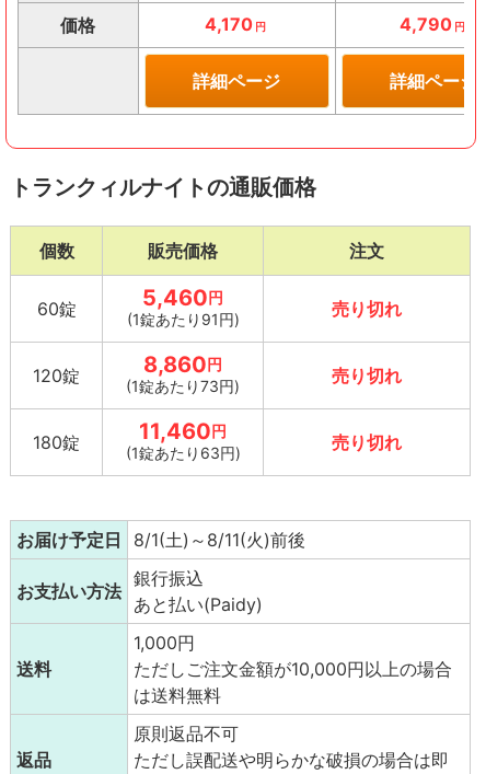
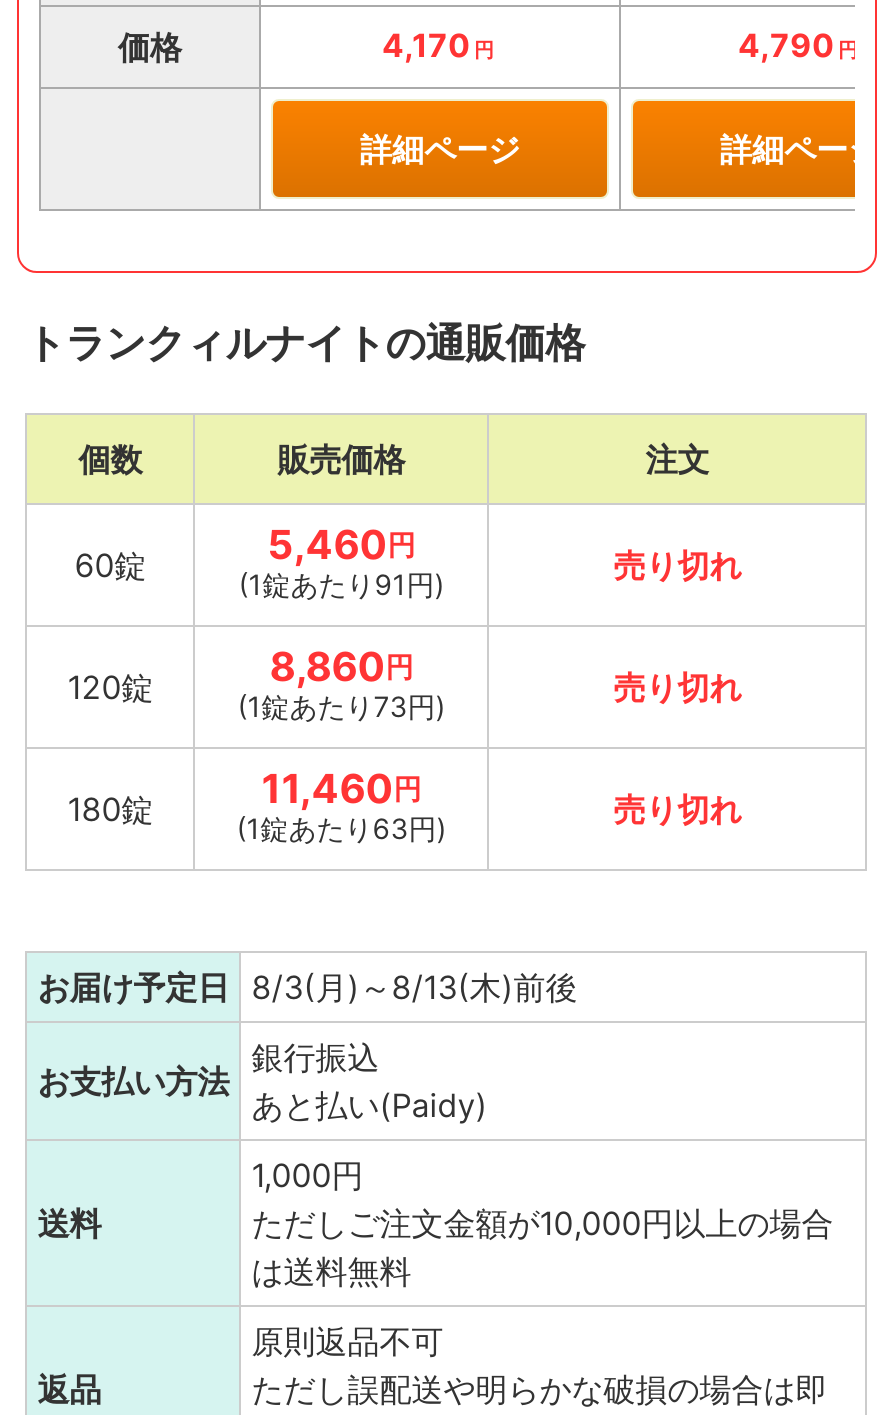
[17,529,306,550] お届け予定日 8/1(土)～8/11(火)前後 -> [37,967,577,1007] お届け予定日 8/3(月)～8/13(木)前後

